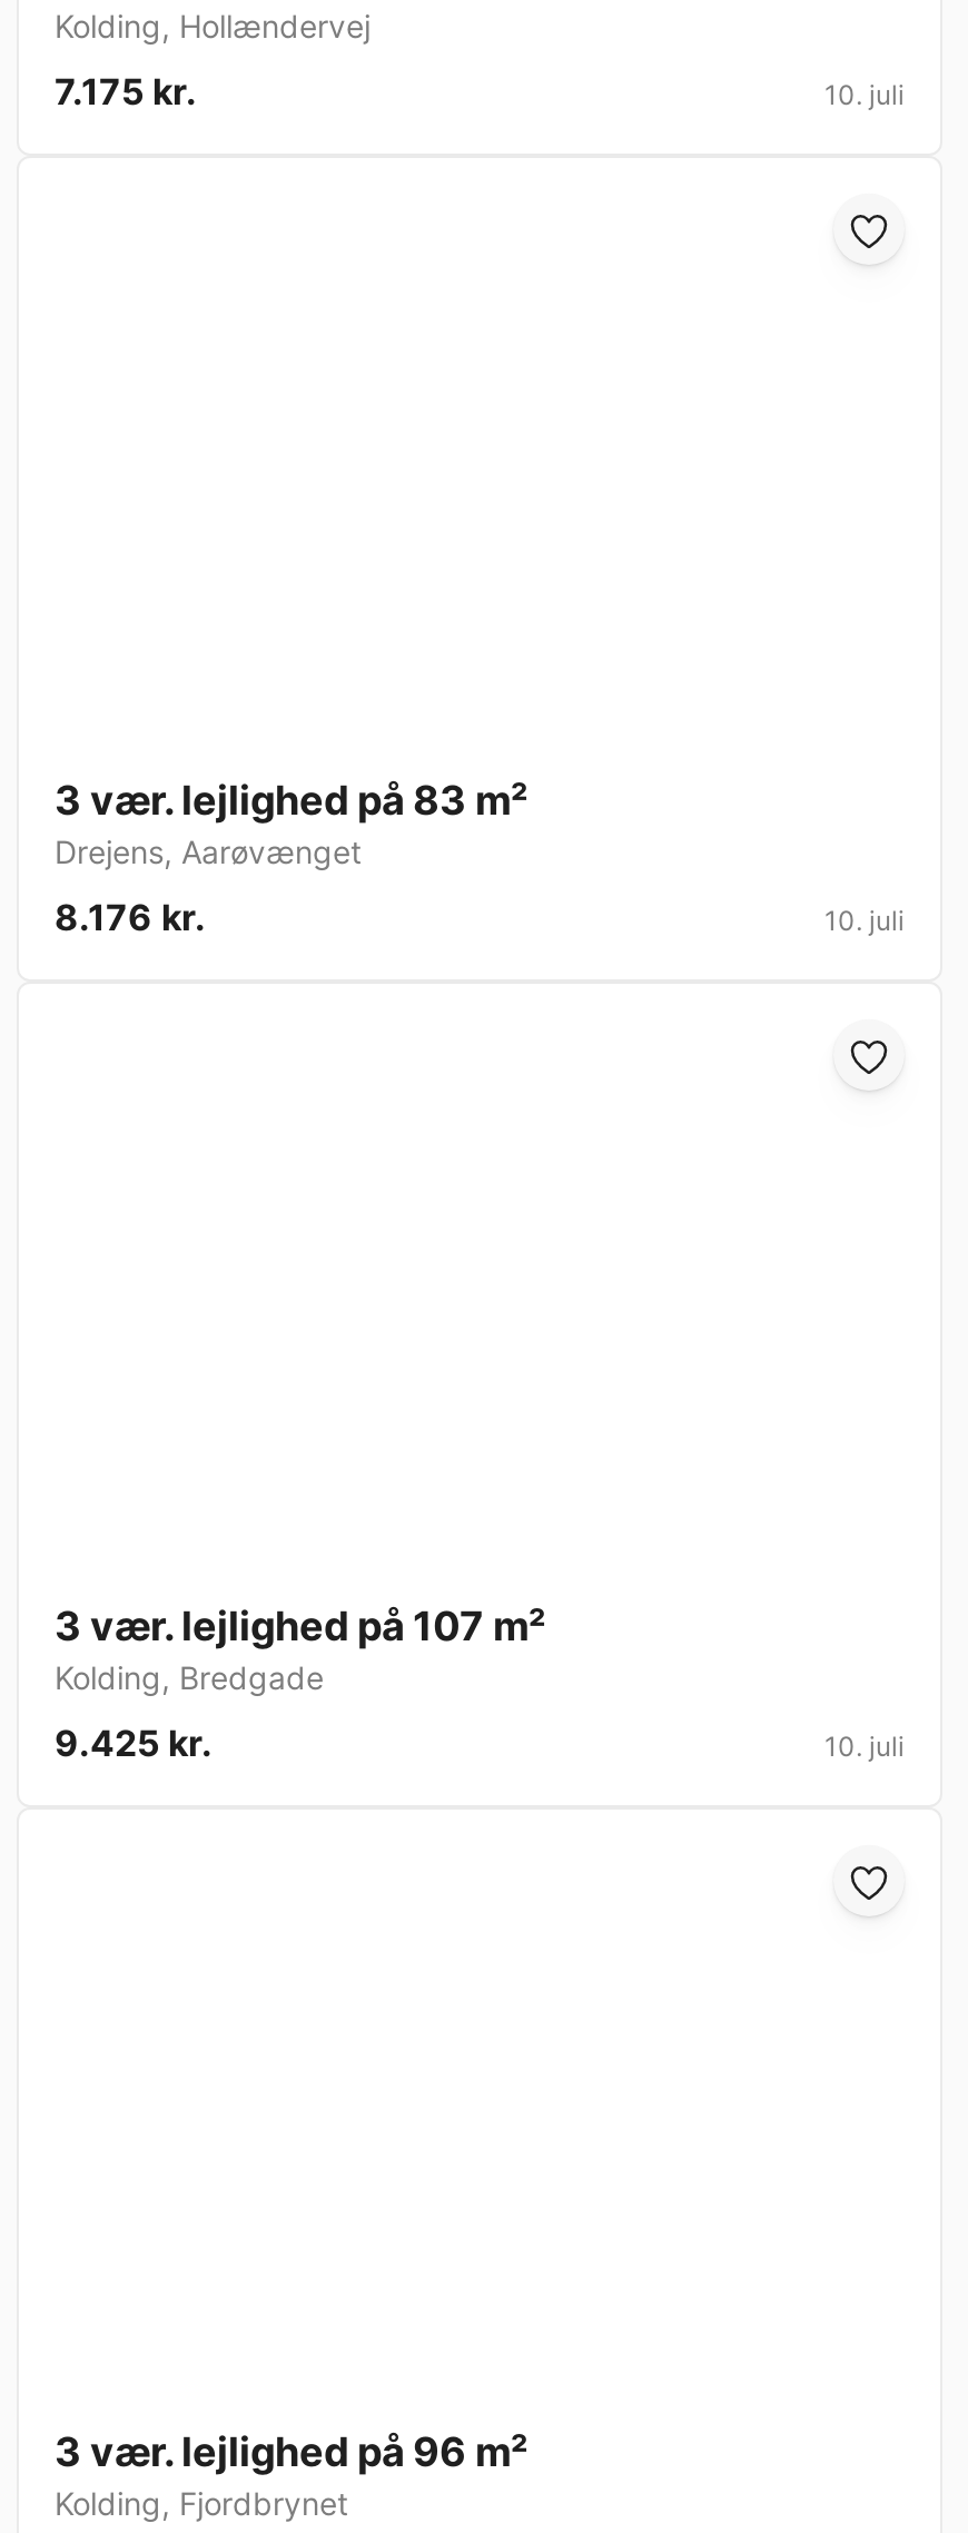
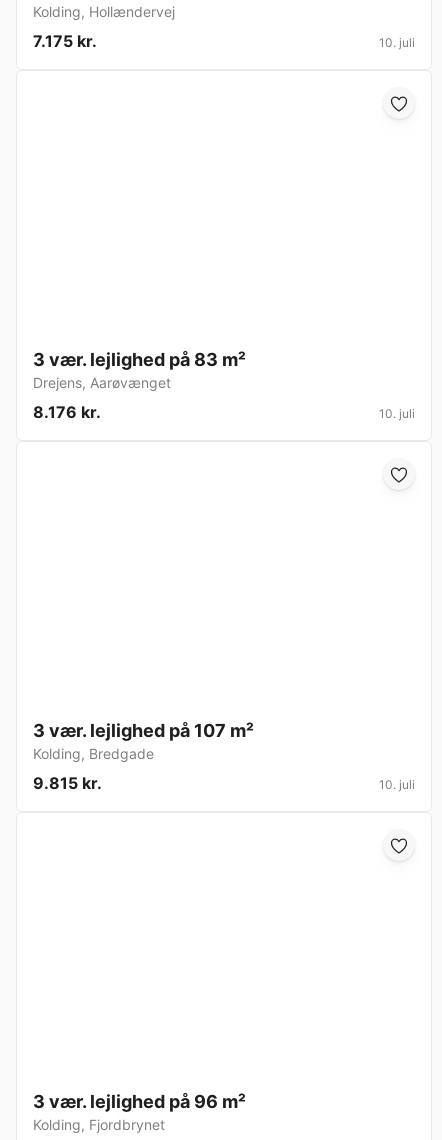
[55,1721,213,1766] 9.425 kr. -> [33,773,102,793] 9.815 kr.

